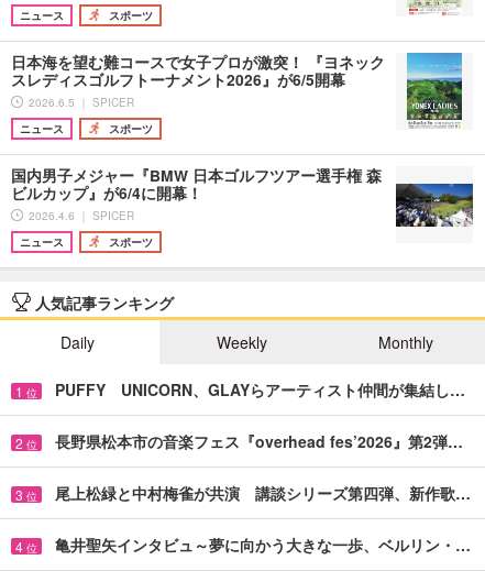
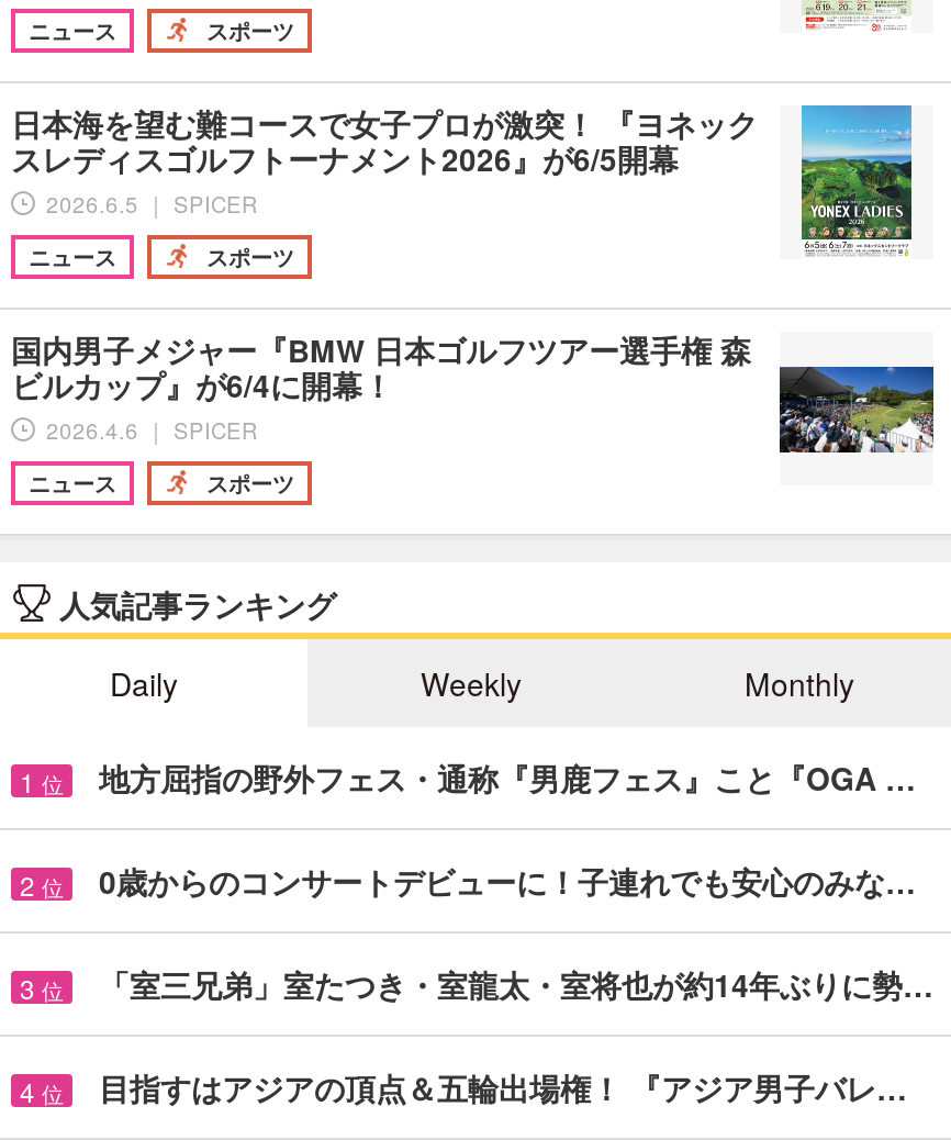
[55,379,465,401] PUFFY UNICORN、GLAYらアーティスト仲間が集結し… -> [99,756,916,800] 地方屈指の野外フェス・通称『男鹿フェス』こと『OGA …
[55,430,463,452] 長野県松本市の音楽フェス『overhead fes’2026』第2弾… -> [99,859,916,903] 0歳からのコンサートデビューに！子連れでも安心のみな…
[55,482,471,504] 尾上松緑と中村梅雀が共演 講談シリーズ第四弾、新作歌… -> [99,963,933,1006] 「室三兄弟」室たつき・室龍太・室将也が約14年ぶりに勢…
[55,534,471,556] 亀井聖矢インタビュ～夢に向かう大きな一歩、ベルリン・… -> [99,1066,907,1110] 目指すはアジアの頂点＆五輪出場権！ 『アジア男子バレ…

